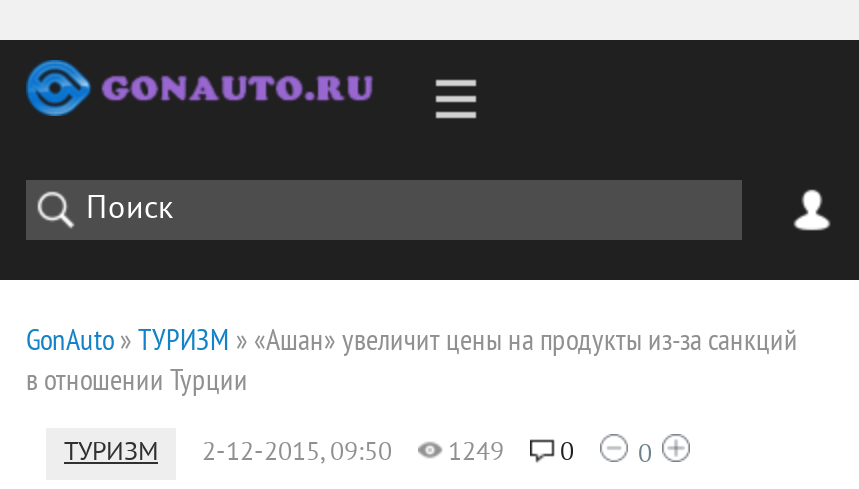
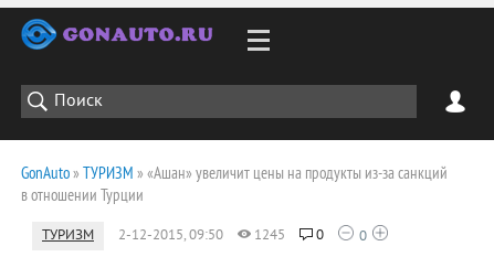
[64,438,652,472] ТУРИЗМ 2-12-2015, 09:50 1249 0 0 -> [42,227,367,246] ТУРИЗМ 2-12-2015, 09:50 1245 0 0

